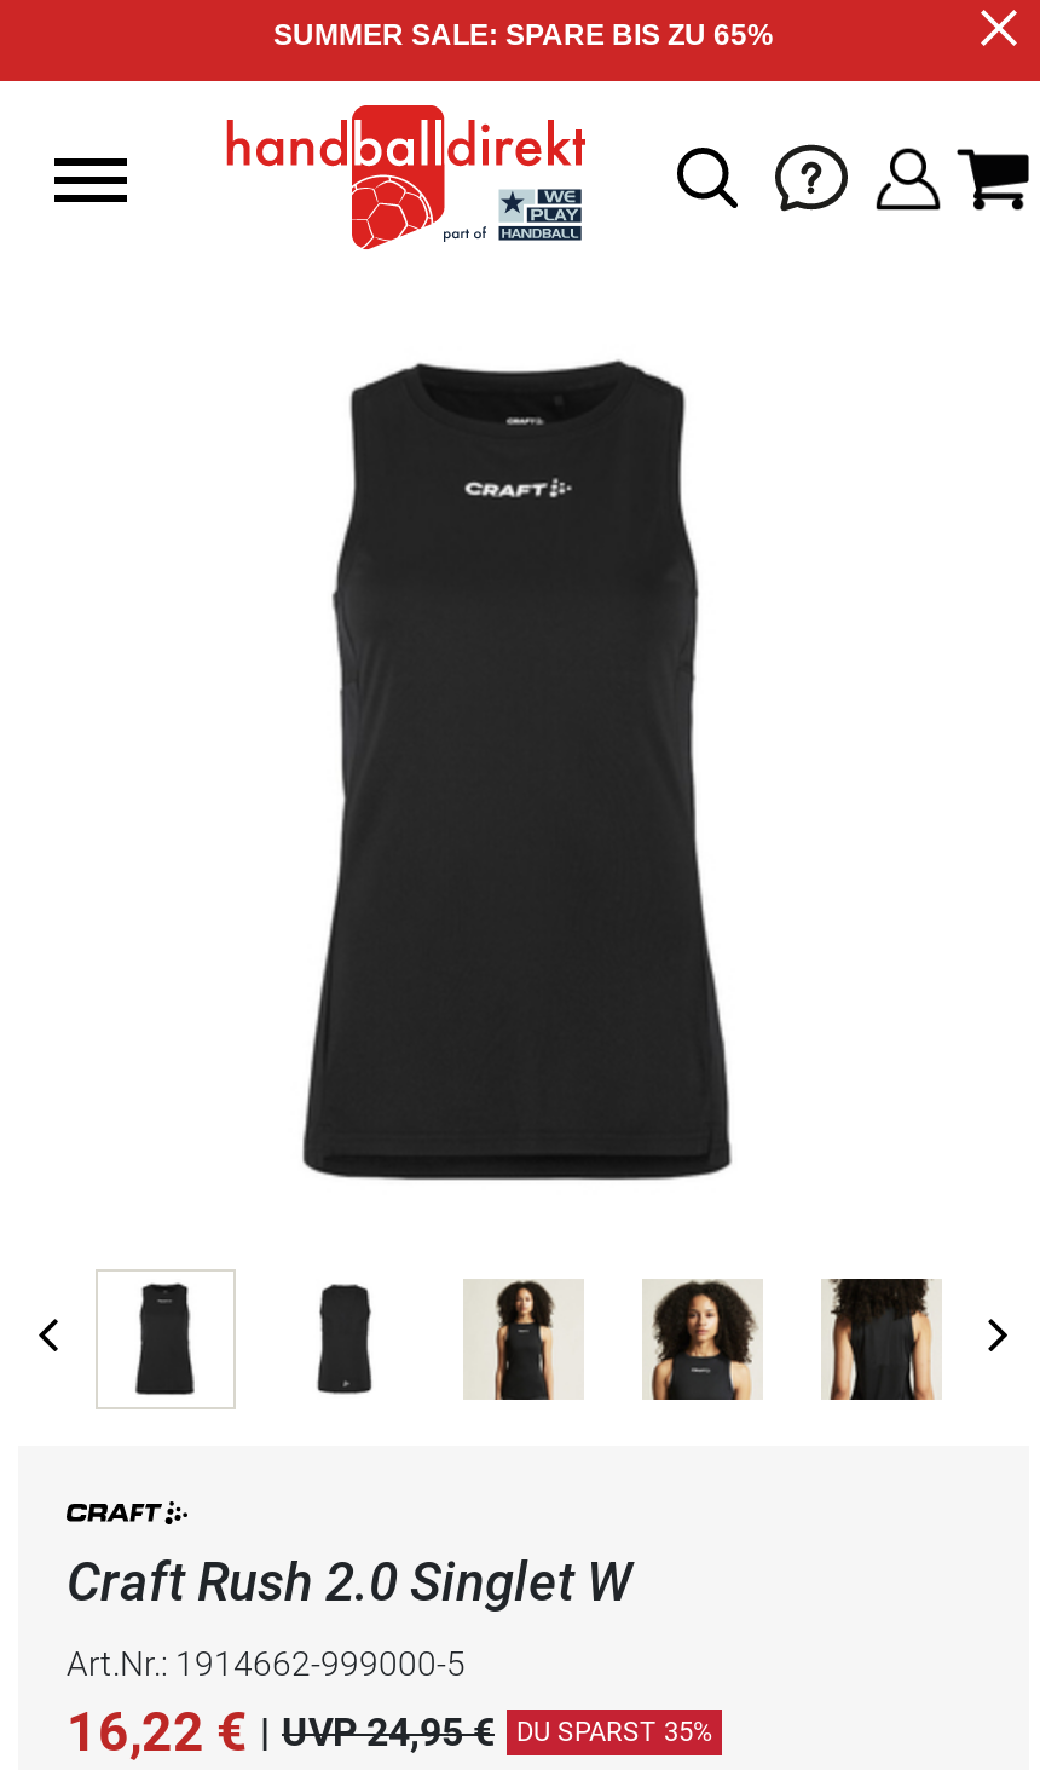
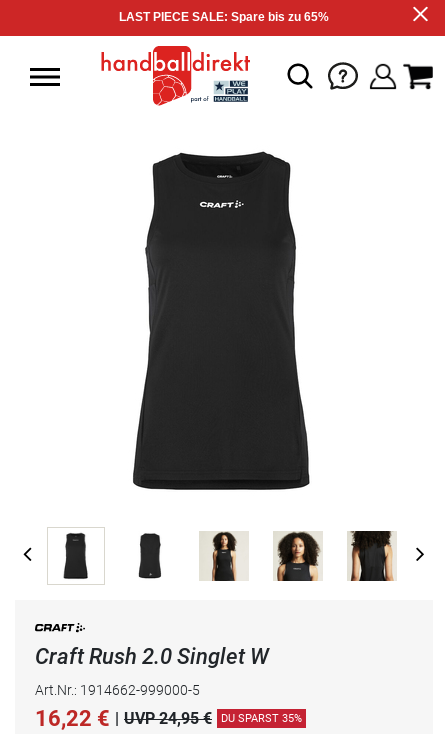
[273,18,774,52] SUMMER SALE: SPARE BIS ZU 65% -> [119,10,329,24] LAST PIECE SALE: Spare bis zu 65%

